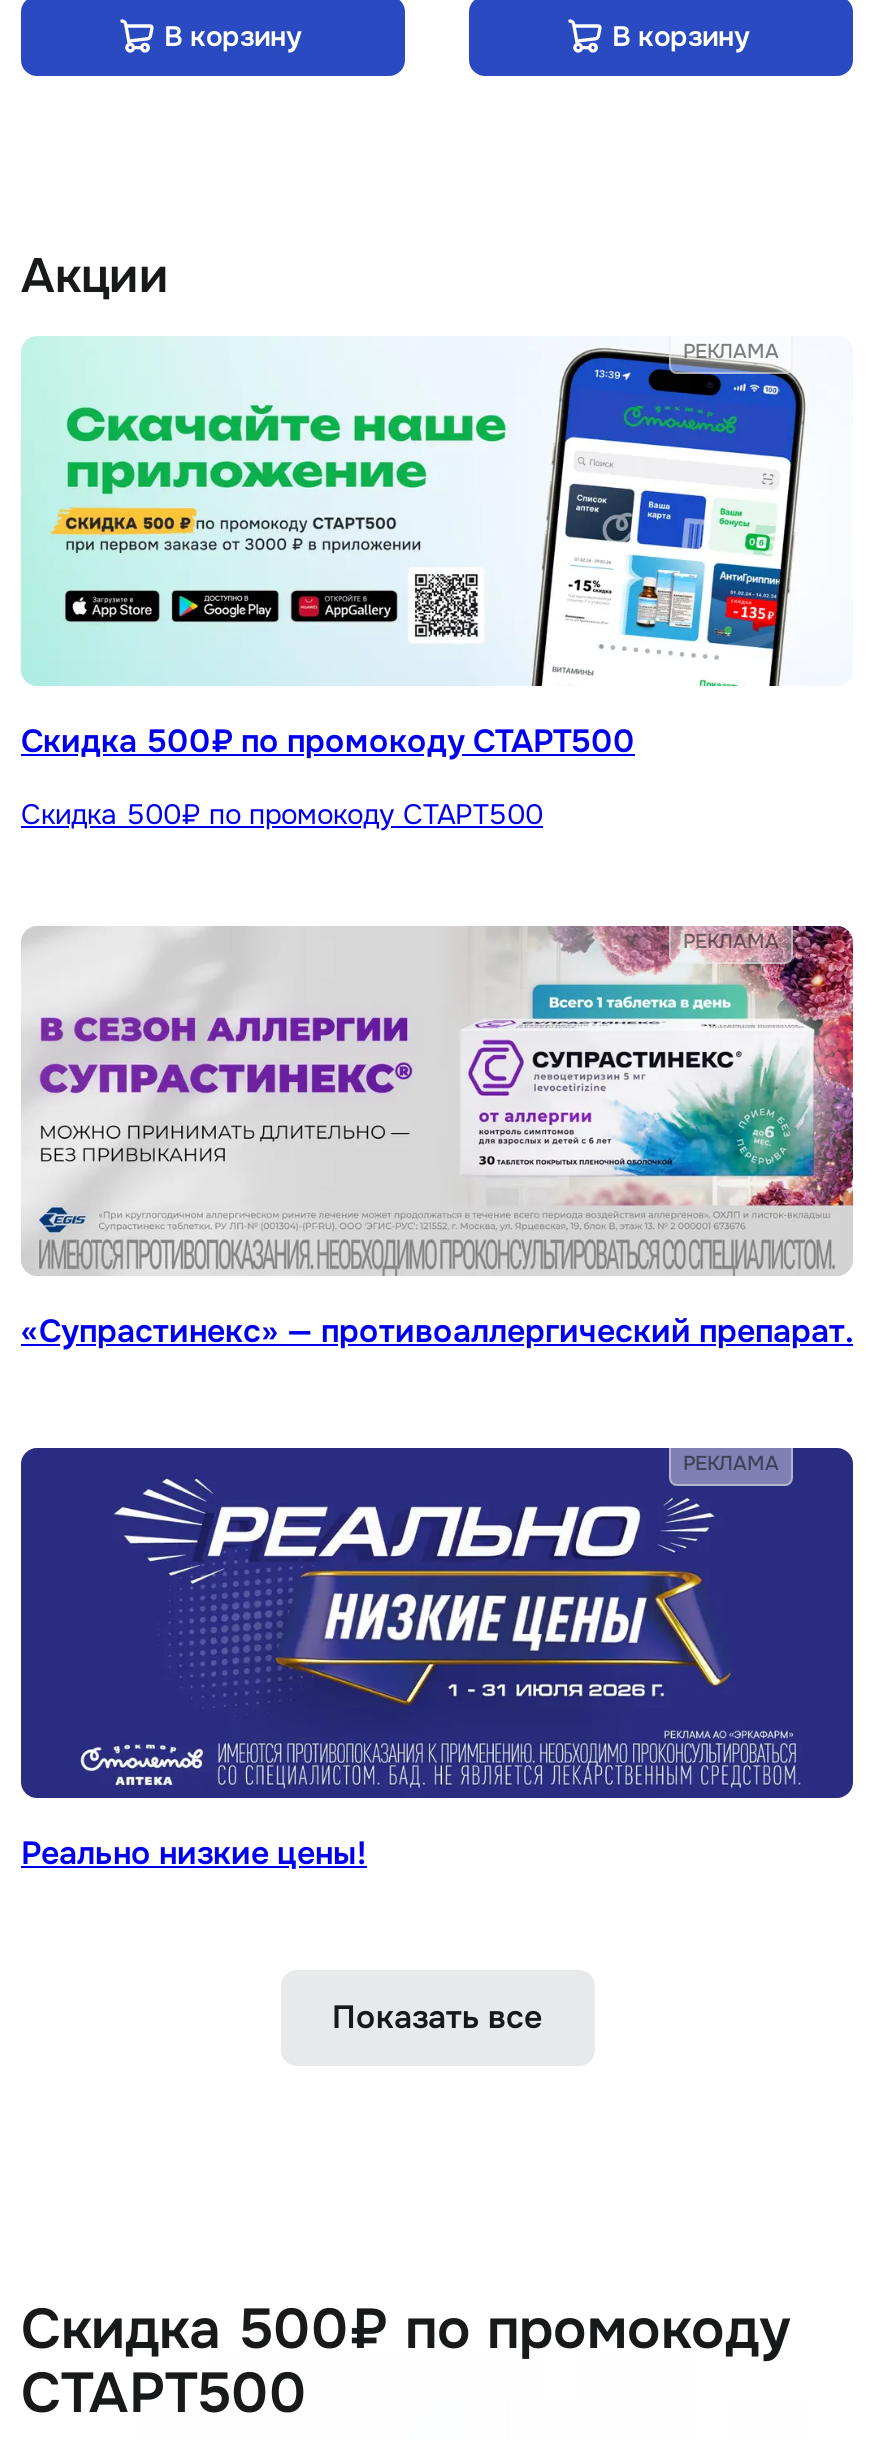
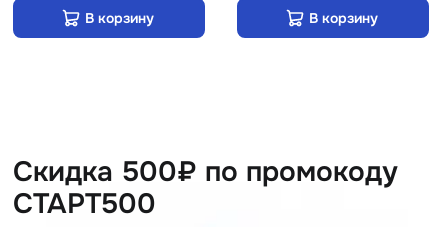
[21,246,169,306] Акции -> none
[21,336,635,832] [image] | Скидка 500₽ по промокоду СТАРТ500 | Скидка 500₽ по промокоду СТАРТ500 -> none
[529,338,807,688] [image] | РЕКЛАМА -> none
[23,924,855,1276] [image] | РЕКЛАМА -> none
[21,1310,853,1352] «Супрастинекс» — противоаллергический препарат. -> none
[19,1446,855,1800] [image] | РЕКЛАМА -> none
[21,1832,367,1874] Реально низкие цены! -> none
[332,1996,542,2038] Показать все -> none

